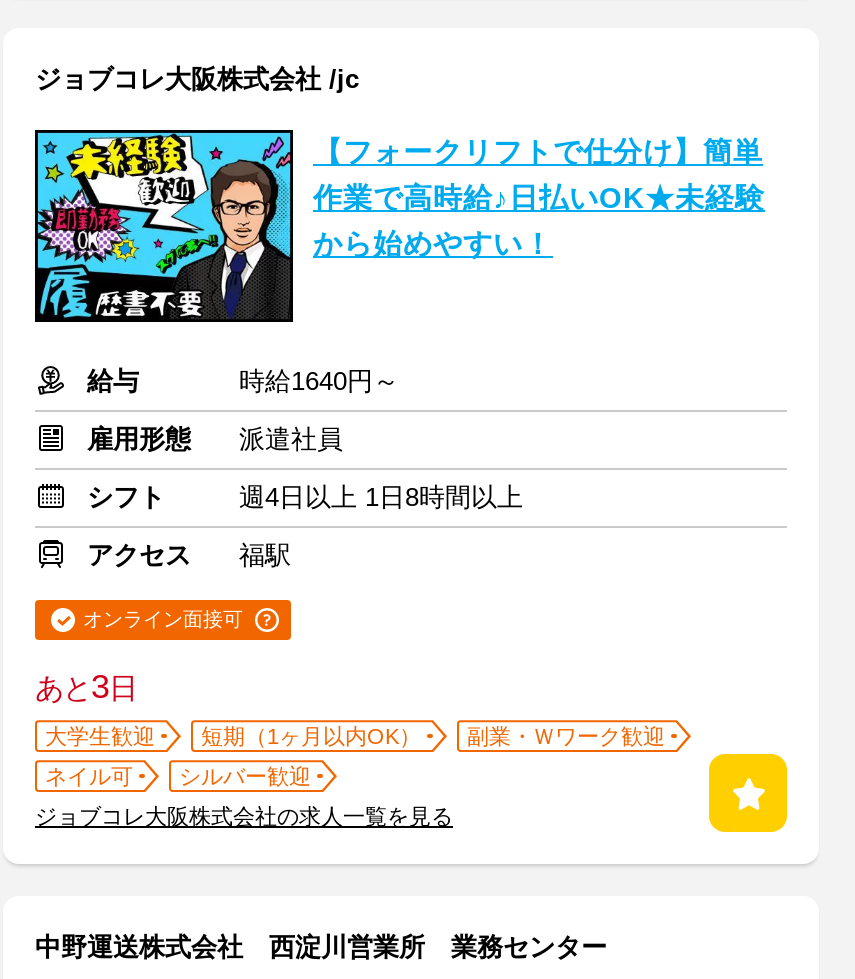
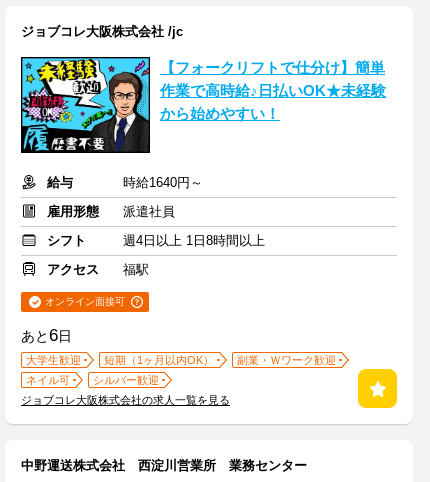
[35,668,137,706] あと3日 -> [21,326,72,345] あと6日

